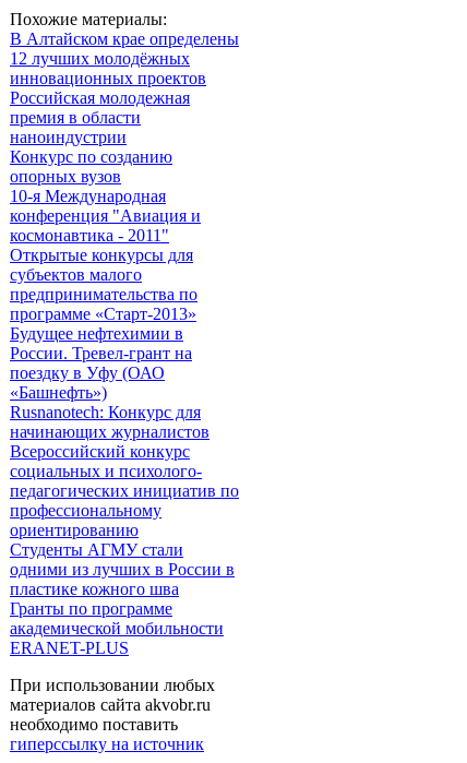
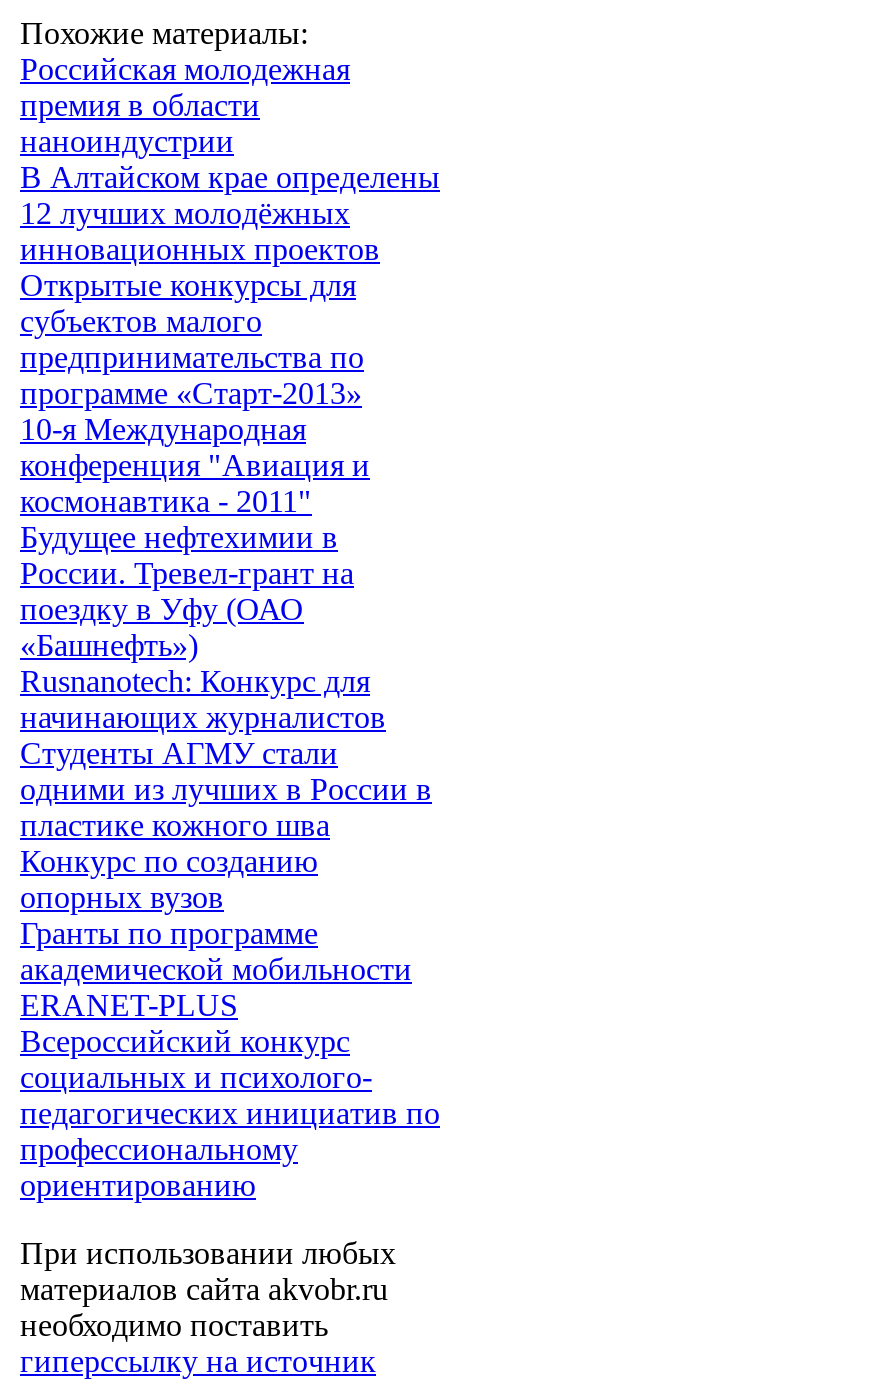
moved [10,29,239,87] -> [20,160,440,266]: В Алтайском крае определены | 12 лучших молодёжных | инновационных проектов
moved [10,88,190,146] -> [20,52,350,158]: Российская молодежная | премия в области | наноиндустрии
moved [10,147,172,185] -> [20,844,318,914]: Конкурс по созданию | опорных вузов
moved [10,187,201,244] -> [20,412,370,518]: 10-я Международная | конференция "Авиация и | космонавтика - 2011"
moved [10,245,197,323] -> [20,268,364,410]: Открытые конкурсы для | субъектов малого | предпринимательства по | программе «Старт-2013»
moved [10,324,209,441] -> [20,520,386,734]: Будущее нефтехимии в | России. Тревел-грант на | поездку в Уфу (ОАО | «Башнефть») | Rusnanotech: Конкурс для | начинающих журналистов
moved [10,442,239,539] -> [20,1024,440,1202]: Всероссийский конкурс | социальных и психолого- | педагогических инициатив по | профессиональному | ориентированию
moved [10,540,235,657] -> [20,736,432,1022]: Студенты АГМУ стали | одними из лучших в России в | пластике кожного шва | Гранты по программе | академической мобильности | ERANET-PLUS

